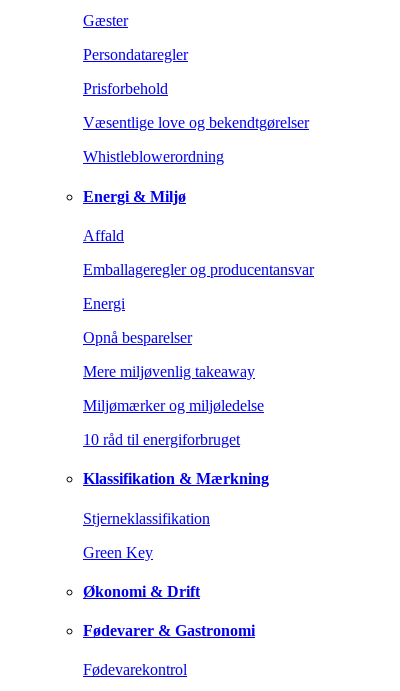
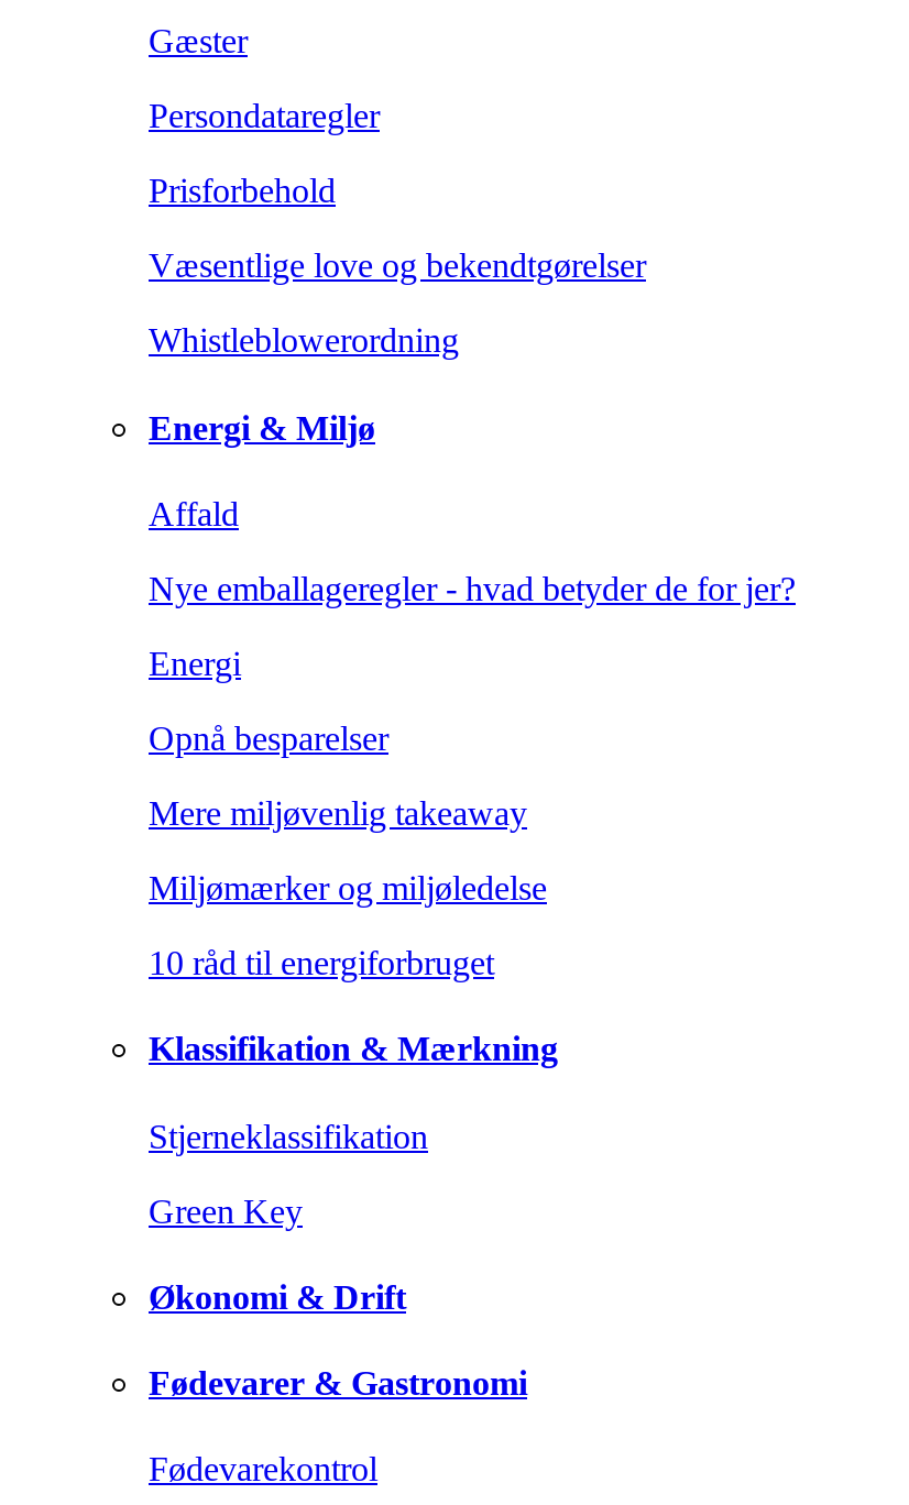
[83,261,314,278] Emballageregler og producentansvar -> [149,570,796,607] Nye emballageregler - hvad betyder de for jer?

